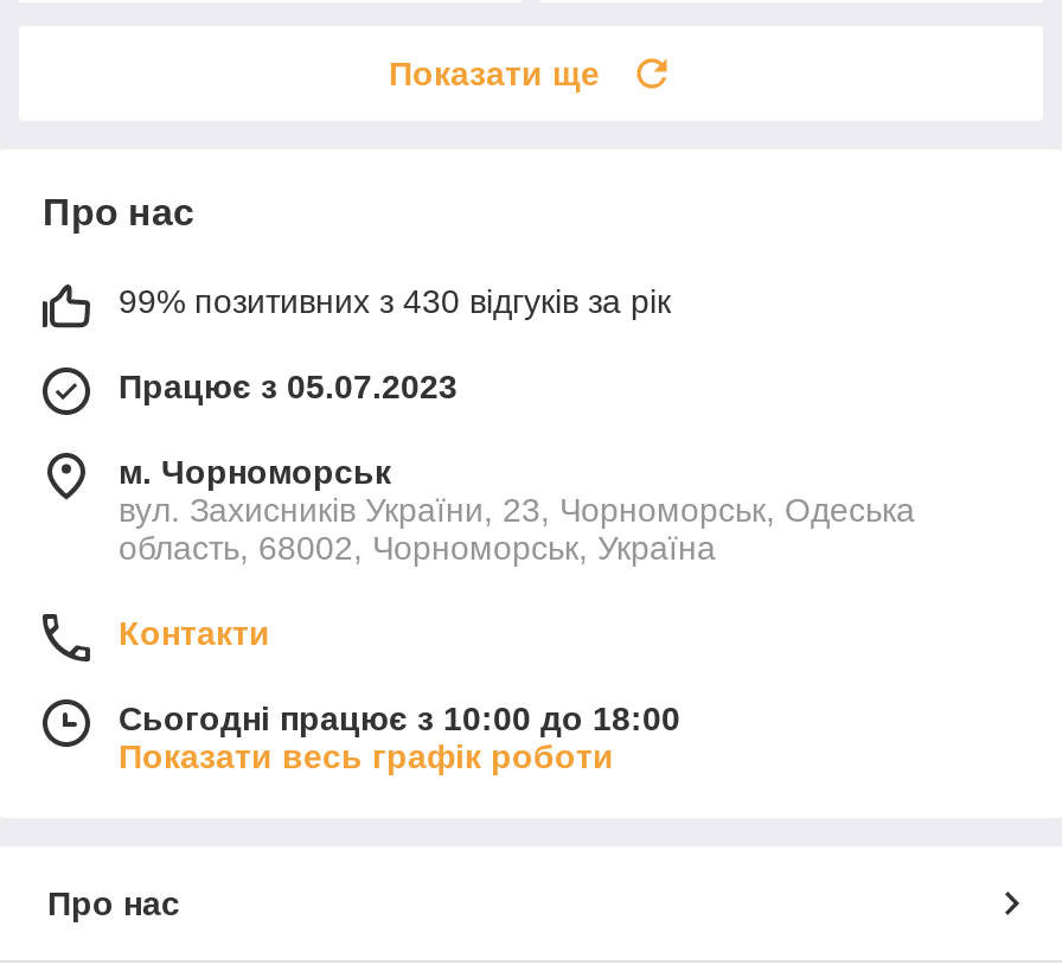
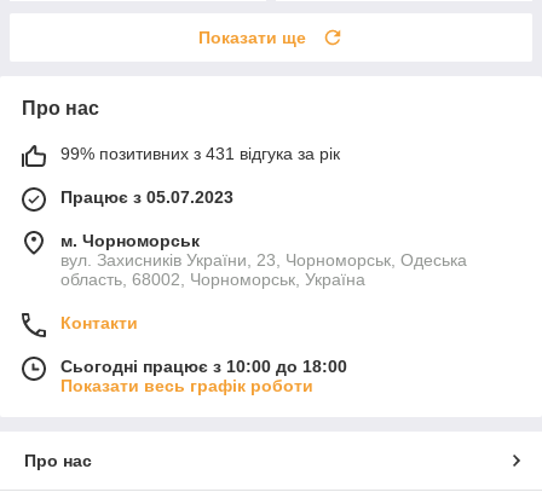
[119,282,671,320] 99% позитивних з 430 відгуків за рік -> [60,144,340,163] 99% позитивних з 431 відгука за рік

